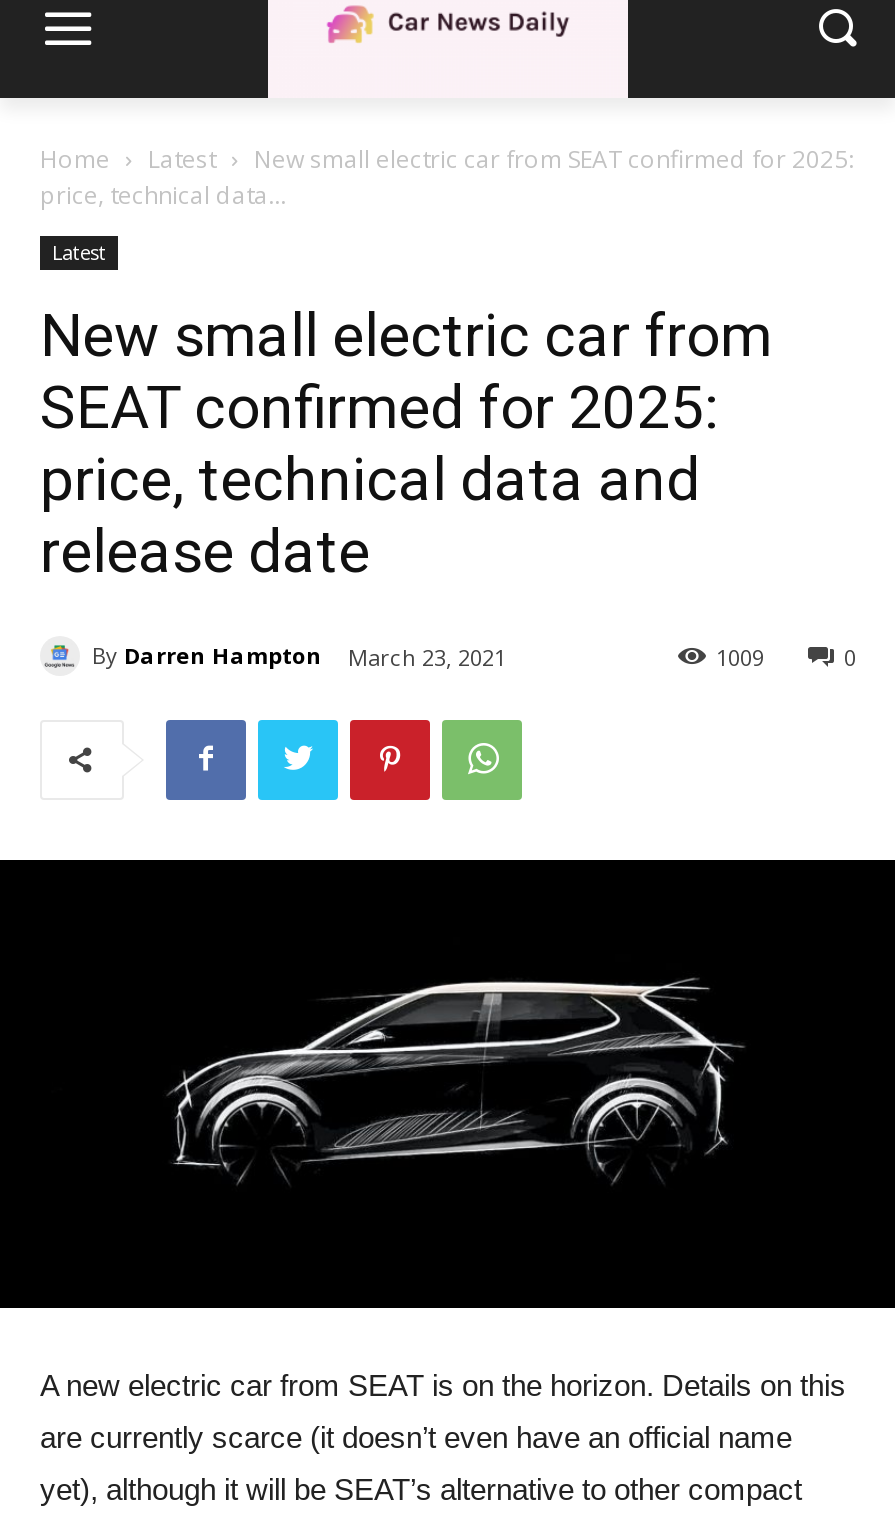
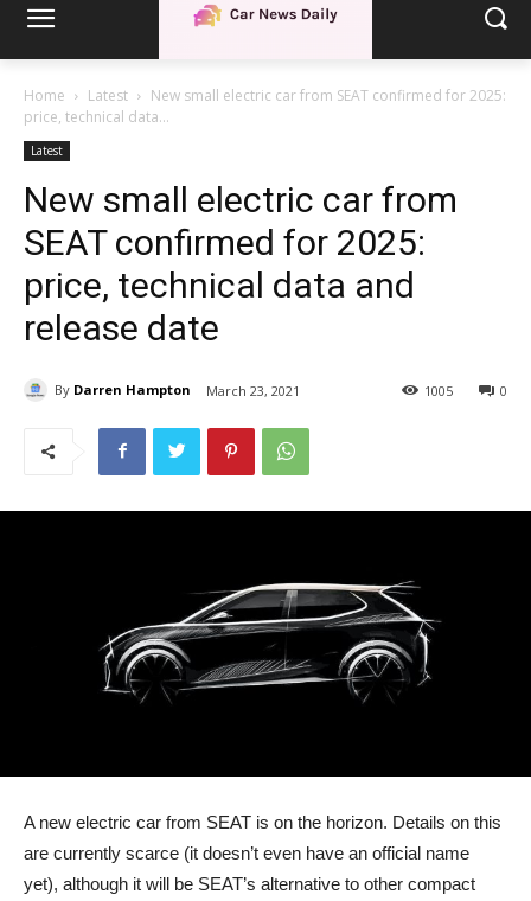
[716,642,764,672] 1009 -> [424,382,453,399] 1005

